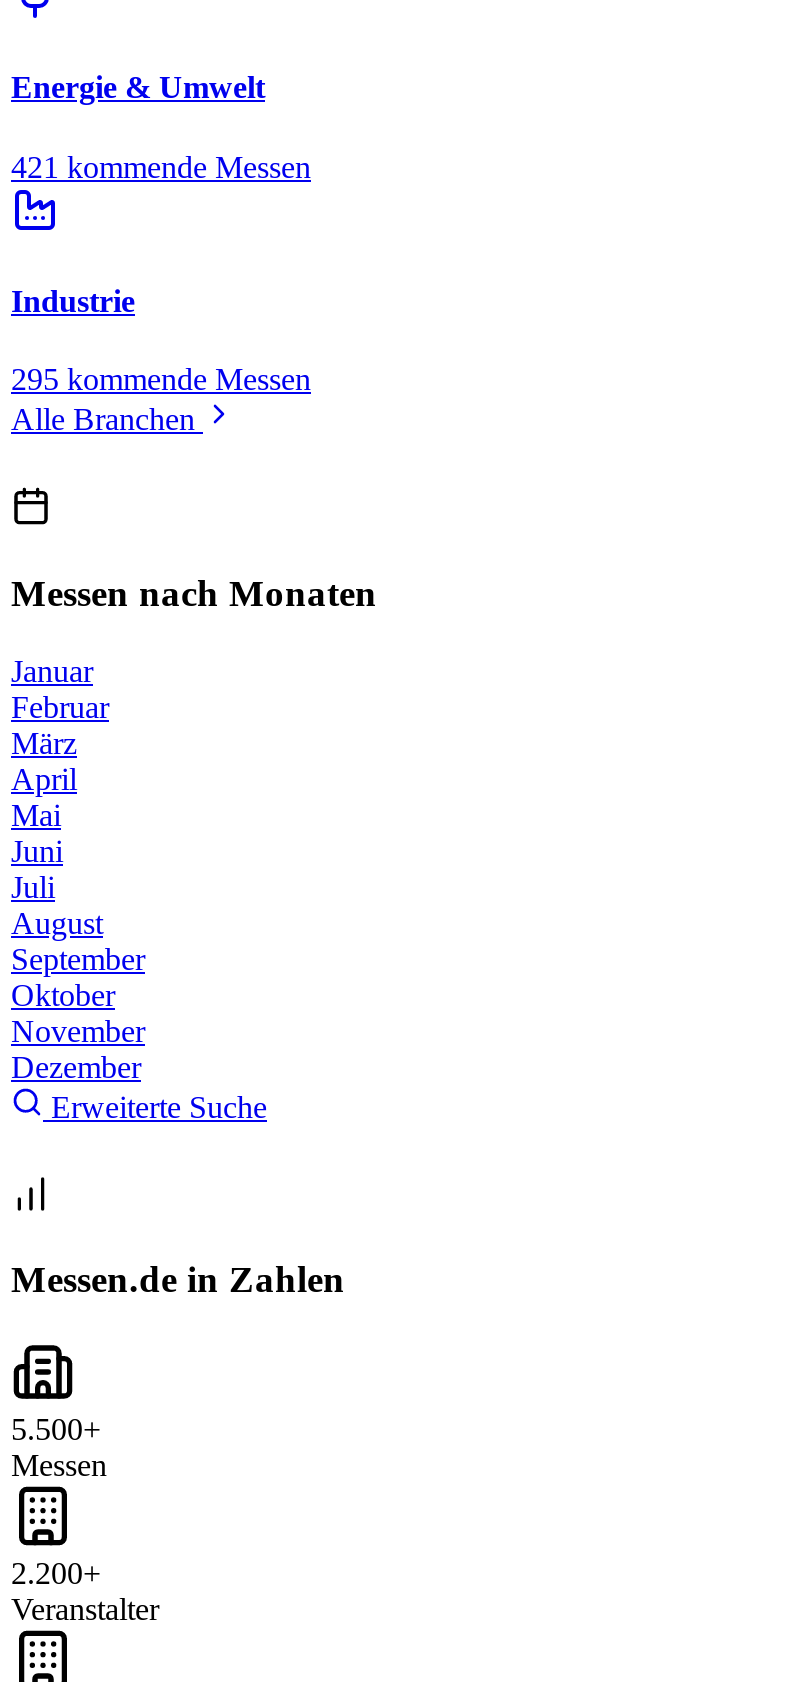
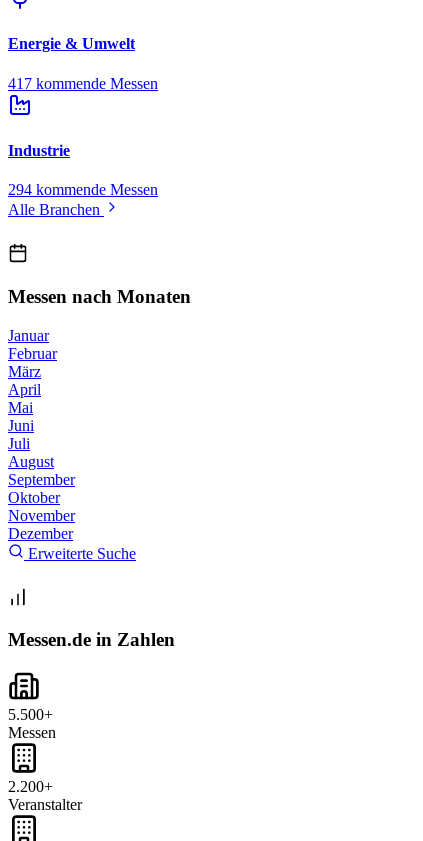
[11,149,311,183] 421 kommende Messen -> [8,75,158,92] 417 kommende Messen
[11,362,311,396] 295 kommende Messen -> [8,181,158,198] 294 kommende Messen

